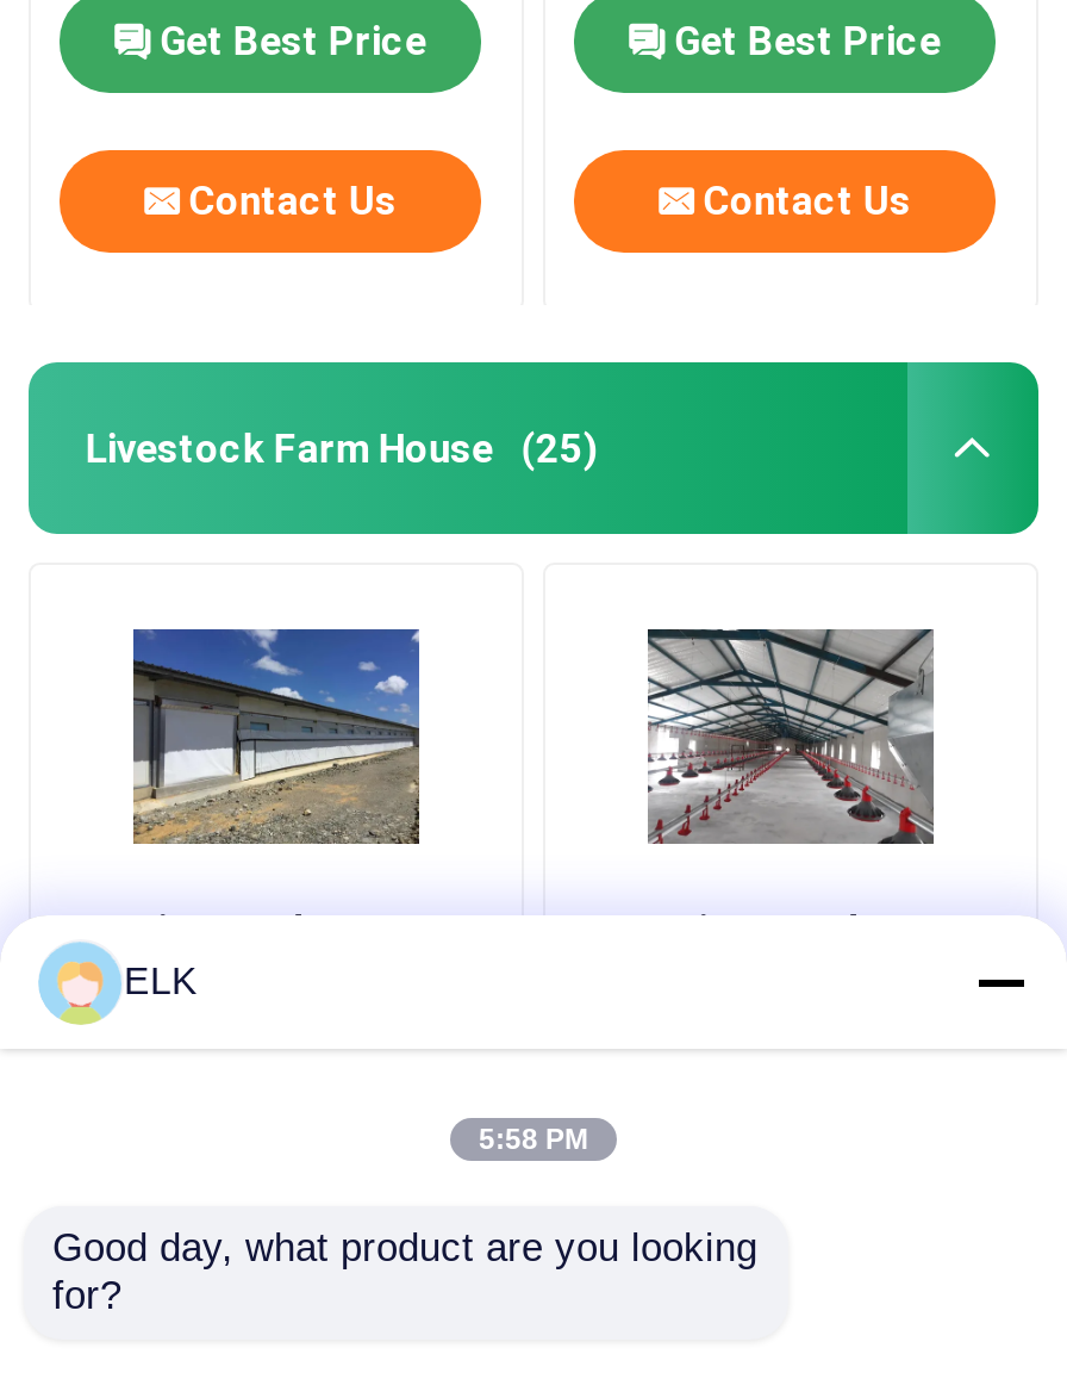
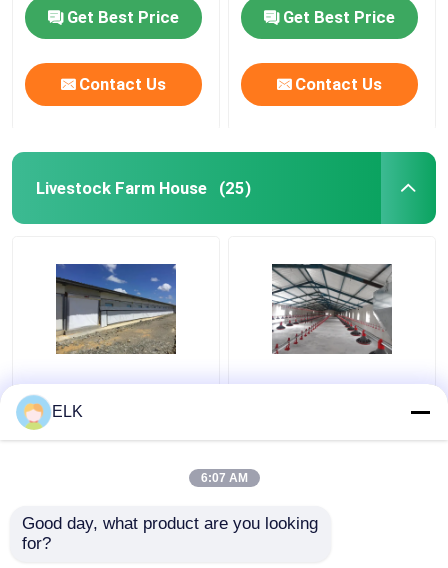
[479,1123,588,1156] 5:58 PM -> [200,471,247,485] 6:07 AM

